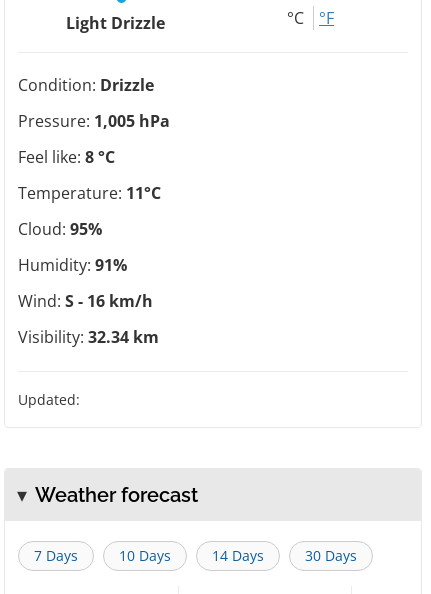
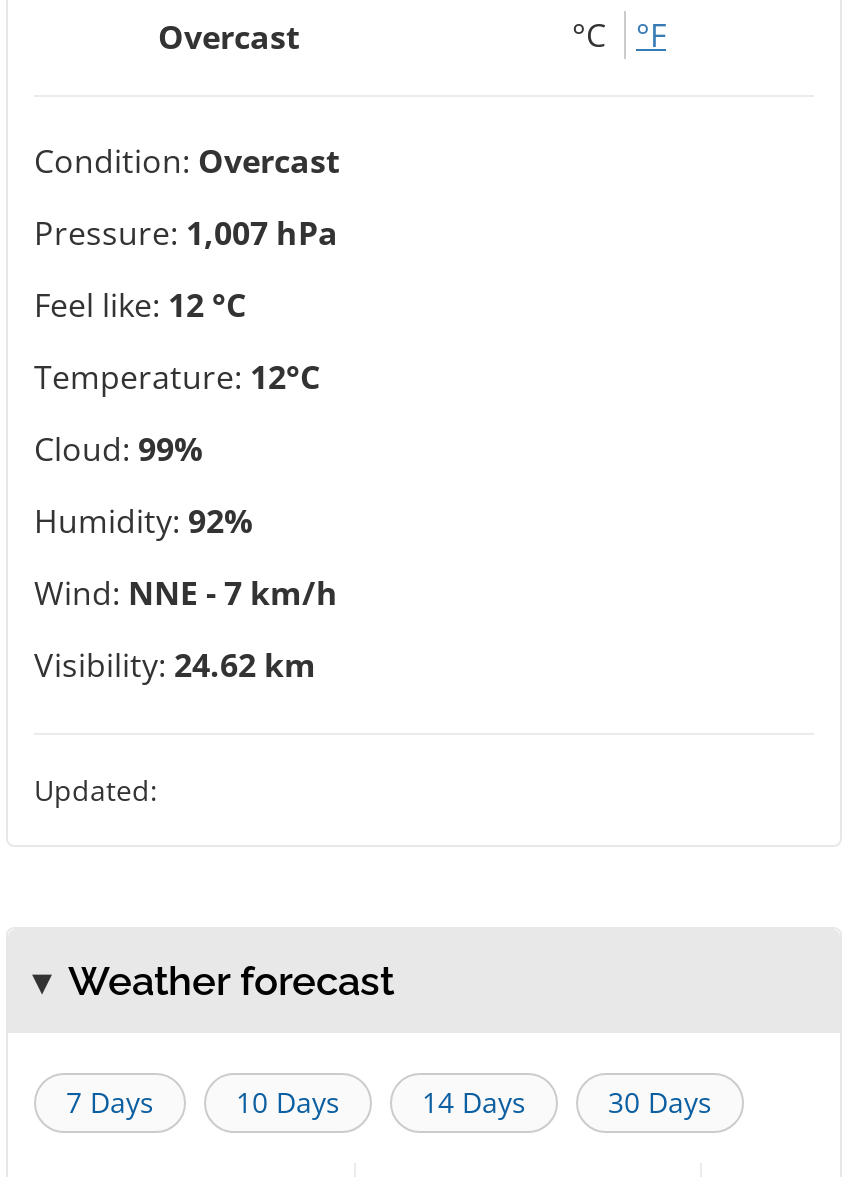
[66,12,165,34] Light Drizzle -> [158,14,300,58] Overcast
[18,74,154,96] Condition: Drizzle -> [34,138,340,182] Condition: Overcast
[18,110,170,132] Pressure: 1,005 hPa -> [34,210,338,254] Pressure: 1,007 hPa
[18,146,115,168] Feel like: 8 °C -> [34,282,246,326] Feel like: 12 °C
[18,182,161,204] Temperature: 11°C -> [34,354,320,398] Temperature: 12°C
[18,218,102,240] Cloud: 95% -> [34,426,202,470] Cloud: 99%
[18,254,127,276] Humidity: 91% -> [34,498,252,542] Humidity: 92%
[18,290,153,312] Wind: S - 16 km/h -> [34,570,338,614] Wind: NNE - 7 km/h
[18,326,159,348] Visibility: 32.34 km -> [34,642,316,686] Visibility: 24.62 km

